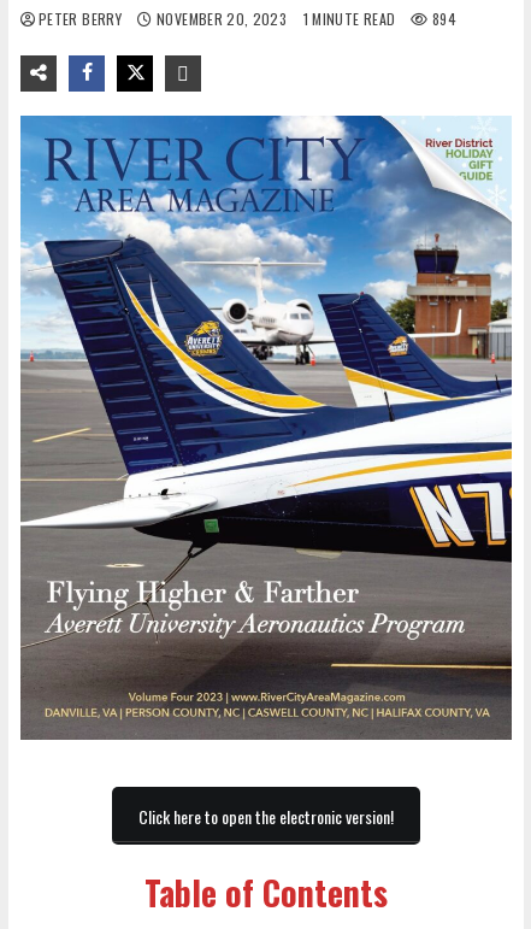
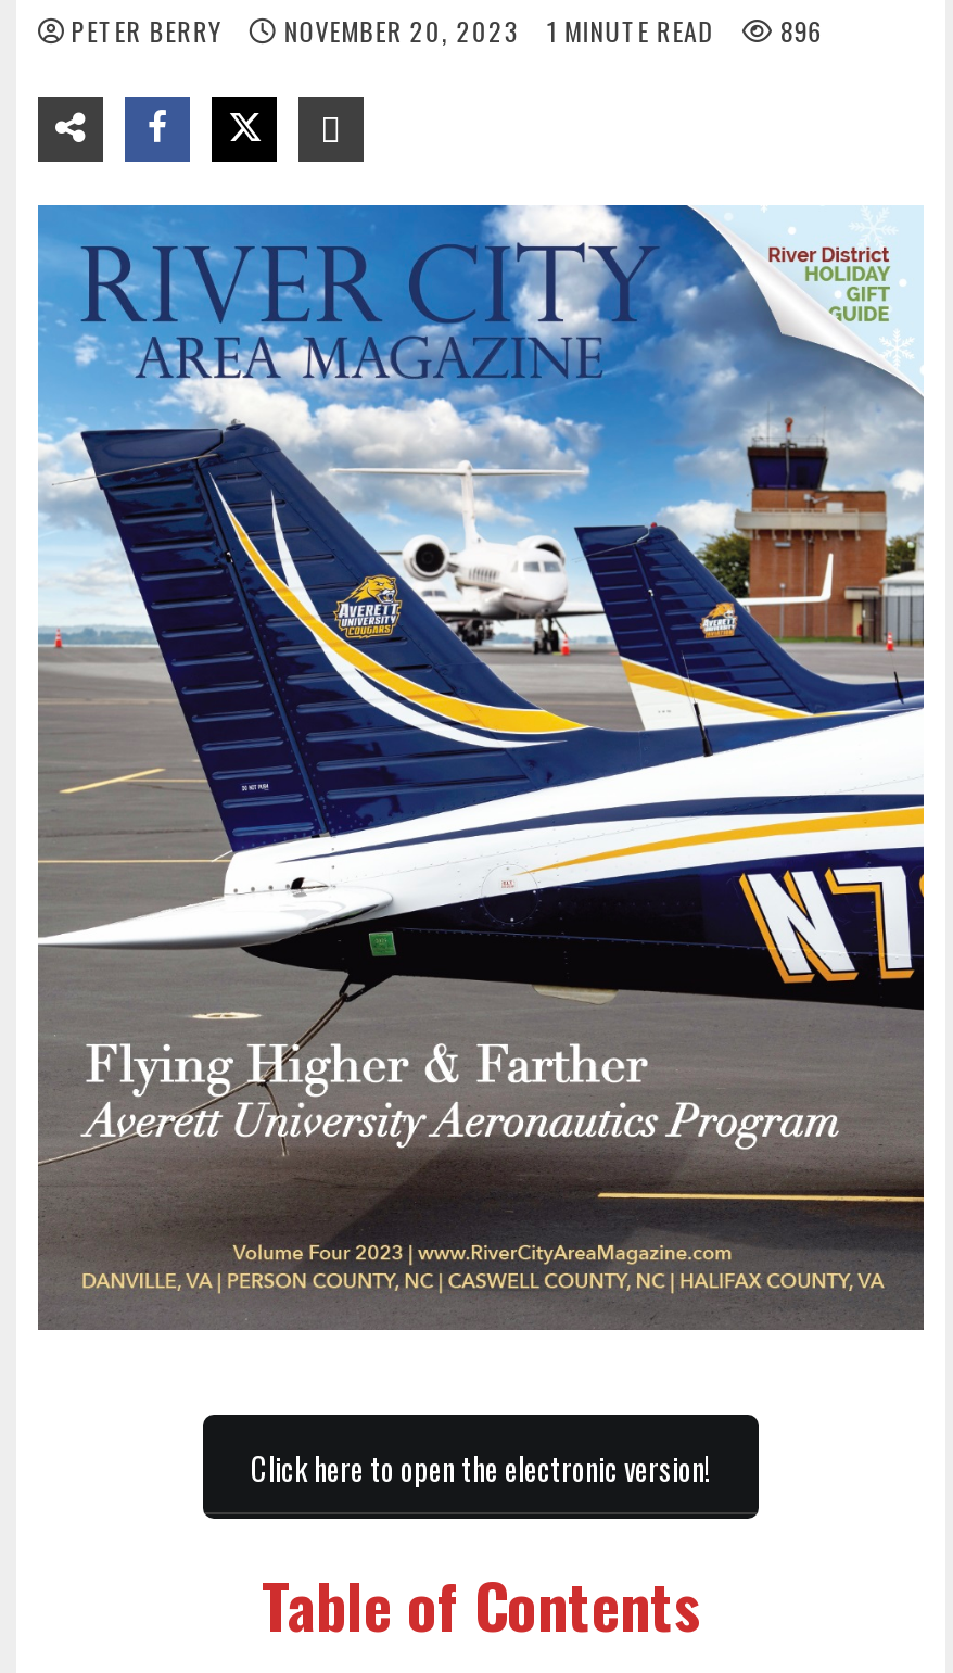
[39,9,456,30] PETER BERRY NOVEMBER 20, 2023 1 MINUTE READ 894 -> [71,13,822,50] PETER BERRY NOVEMBER 20, 2023 1 MINUTE READ 896

